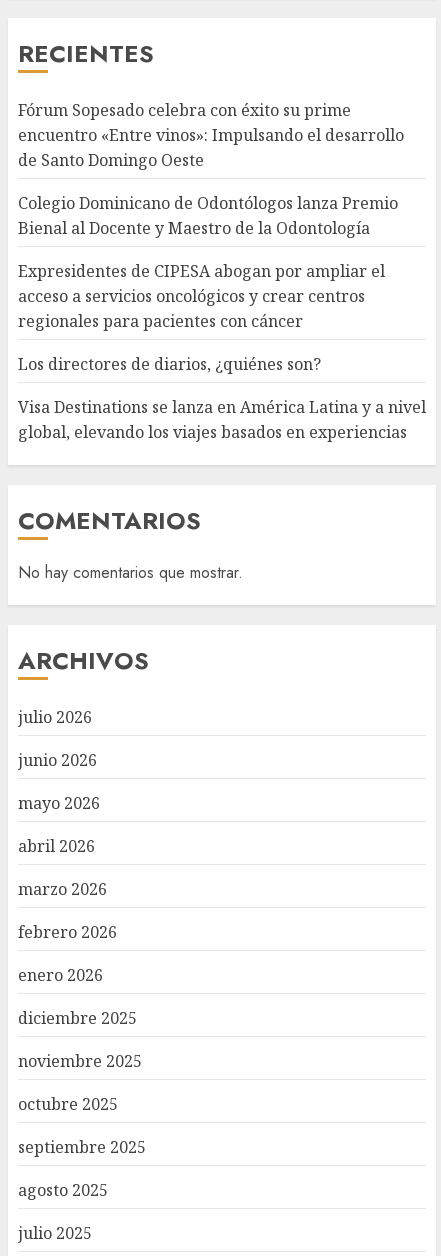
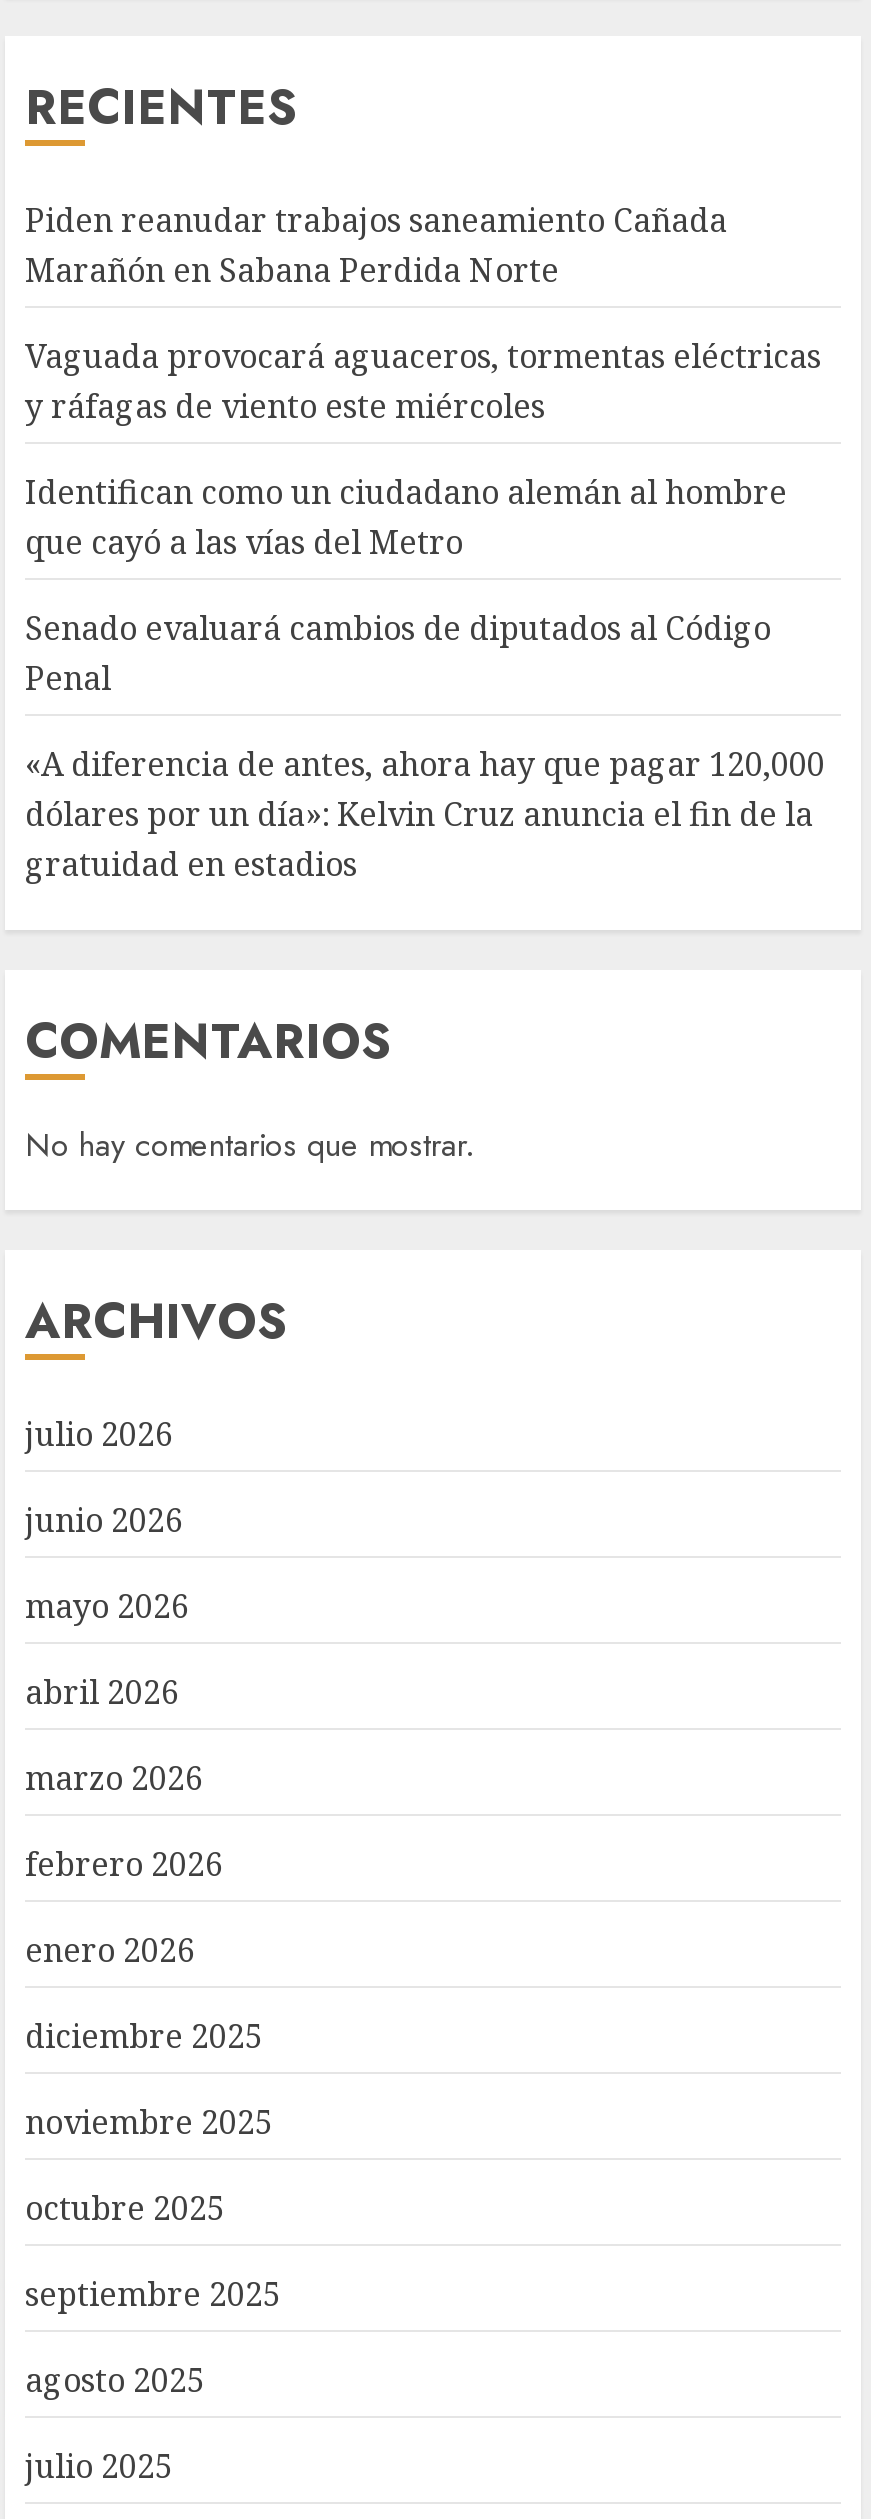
[18,99,404,171] Fórum Sopesado celebra con éxito su prime | encuentro «Entre vinos»: Impulsando el desarrollo | de Santo Domingo Oeste -> [25,198,727,292] Piden reanudar trabajos saneamiento Cañada | Marañón en Sabana Perdida Norte
[18,192,398,239] Colegio Dominicano de Odontólogos lanza Premio | Bienal al Docente y Maestro de la Odontología -> [25,334,821,428] Vaguada provocará aguaceros, tormentas eléctricas | y ráfagas de viento este miércoles
[18,260,385,332] Expresidentes de CIPESA abogan por ampliar el | acceso a servicios oncológicos y crear centros | regionales para pacientes con cáncer -> [25,470,787,564] Identifican como un ciudadano alemán al hombre | que cayó a las vías del Metro
[18,353,321,375] Los directores de diarios, ¿quiénes son? -> [25,606,771,700] Senado evaluará cambios de diputados al Código | Penal
[18,396,426,443] Visa Destinations se lanza en América Latina y a nivel | global, elevando los viajes basados en experiencias -> [25,742,825,886] «A diferencia de antes, ahora hay que pagar 120,000 | dólares por un día»: Kelvin Cruz anuncia el fin de la | gratuidad en estadios

